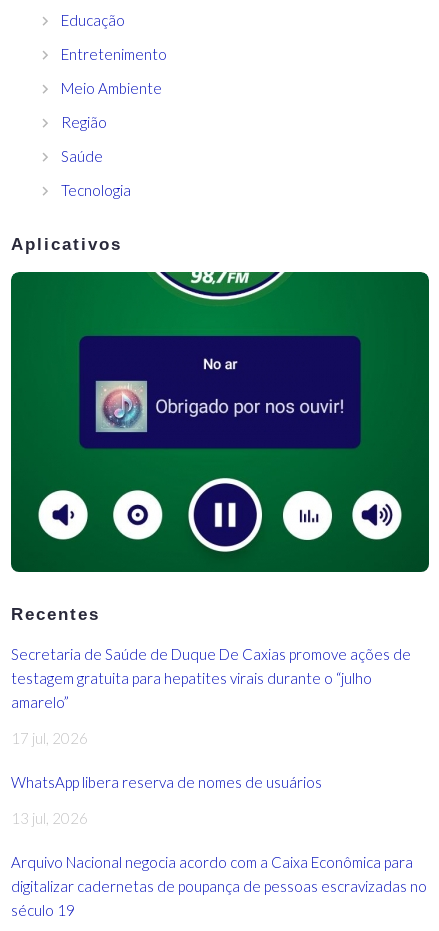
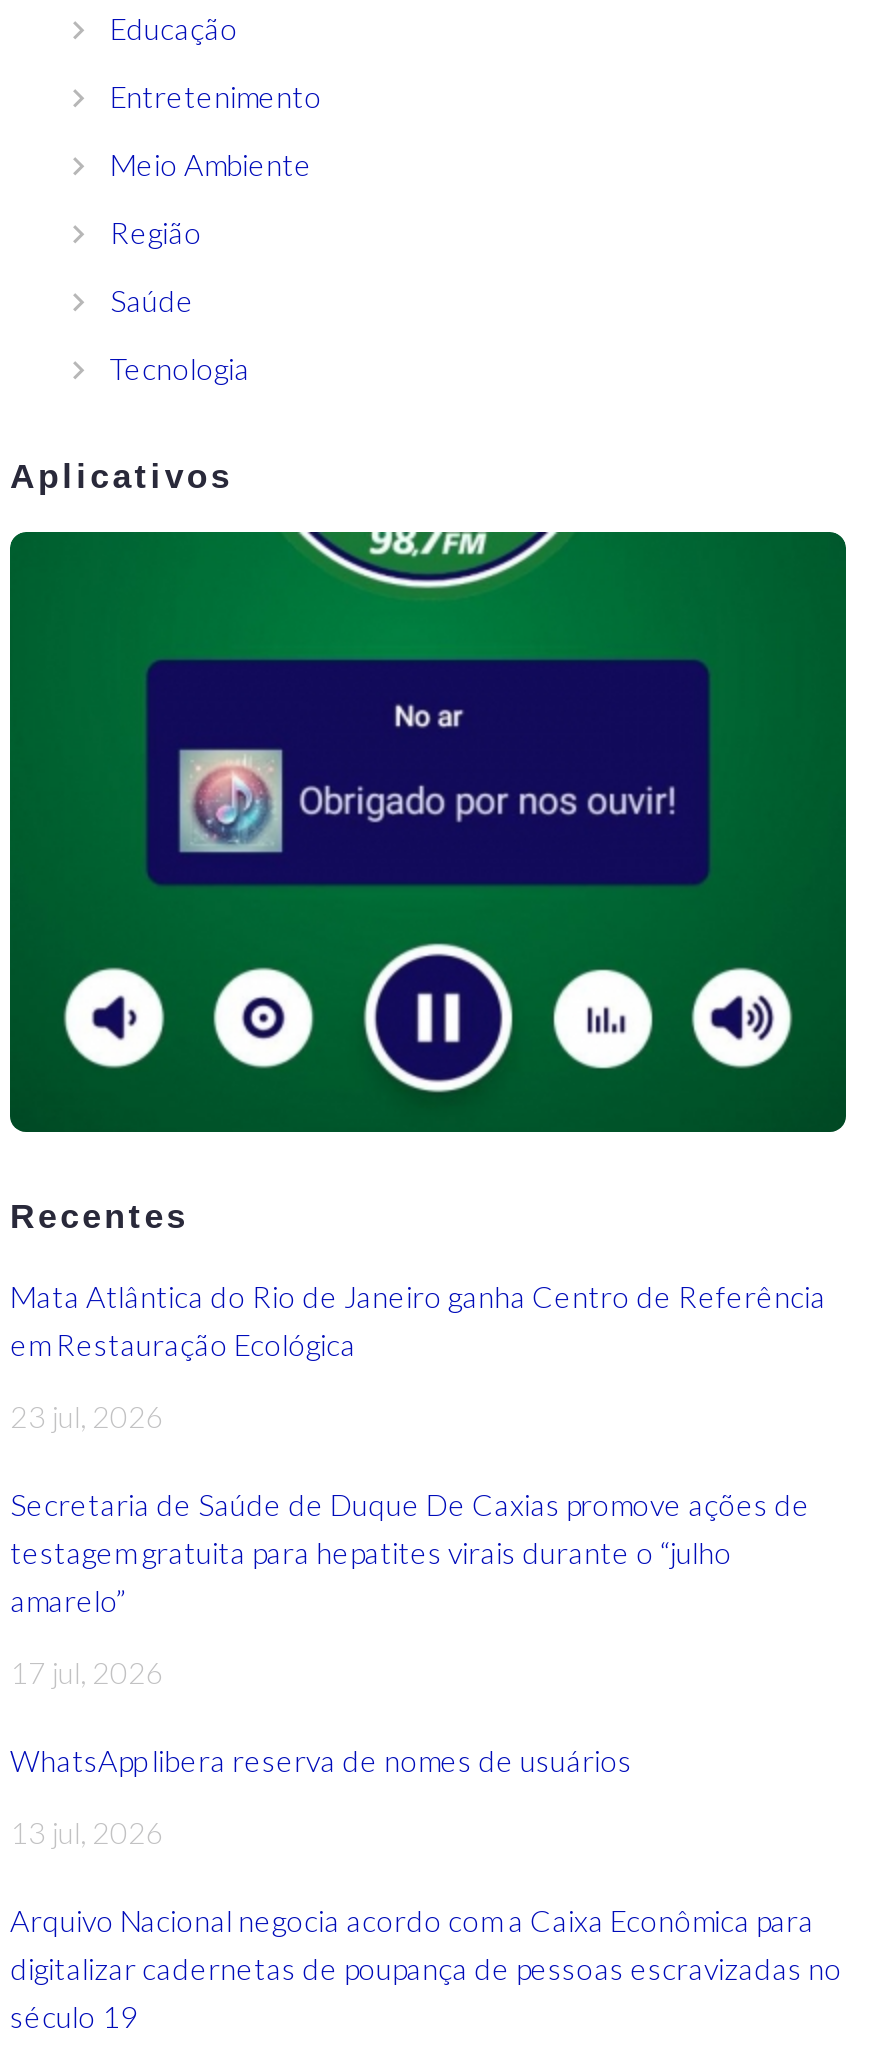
none -> [10,1278,826,1434] Mata Atlântica do Rio de Janeiro ganha Centro de Referência | em Restauração Ecológica | 23 jul, 2026

